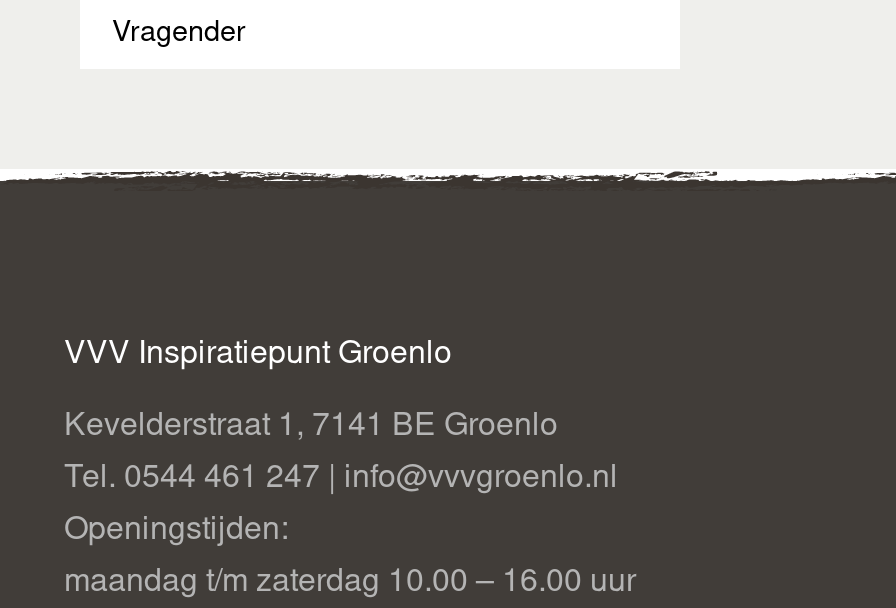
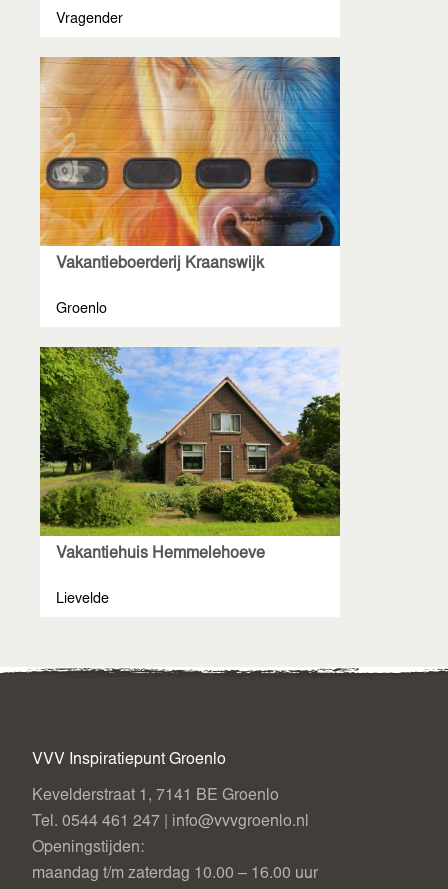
none -> [39,56,341,317] [image] | Vakantieboerderij Kraanswijk | Groenlo
none -> [39,345,341,607] [image] | Vakantiehuis Hemmelehoeve | Lievelde

